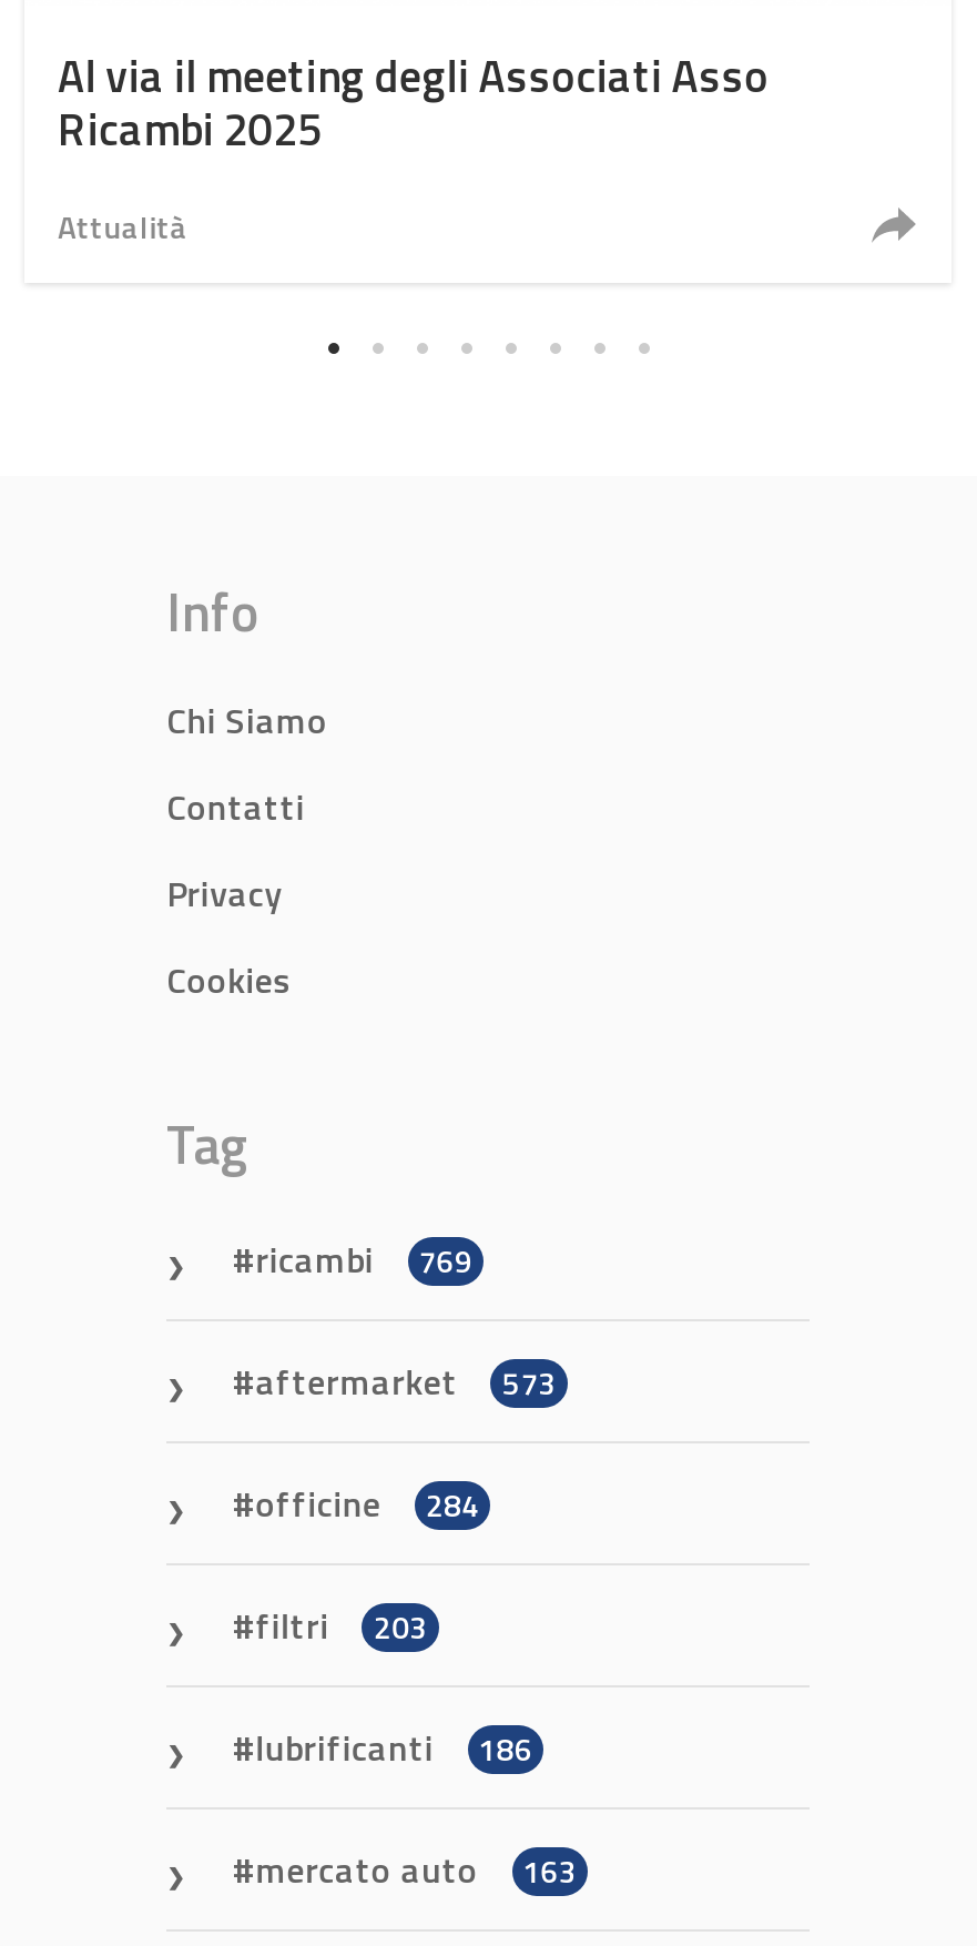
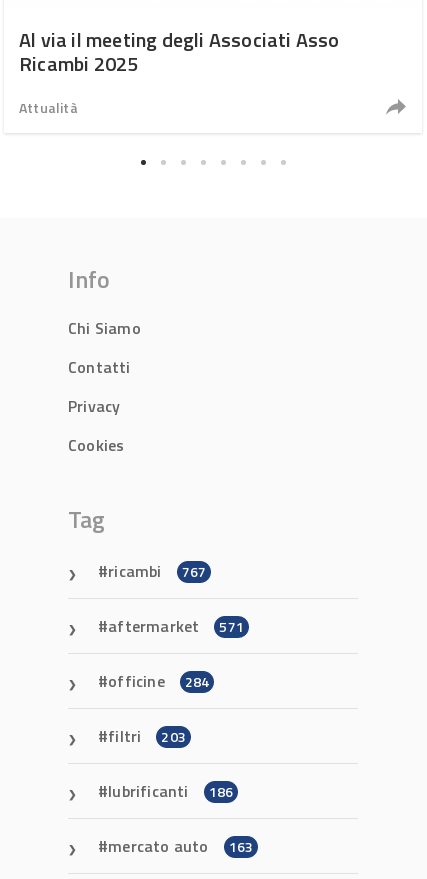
[256,1233,473,1286] ricambi 769 -> [108,559,206,583] ricambi 767
[256,1355,557,1408] aftermarket 573 -> [108,614,244,638] aftermarket 571

